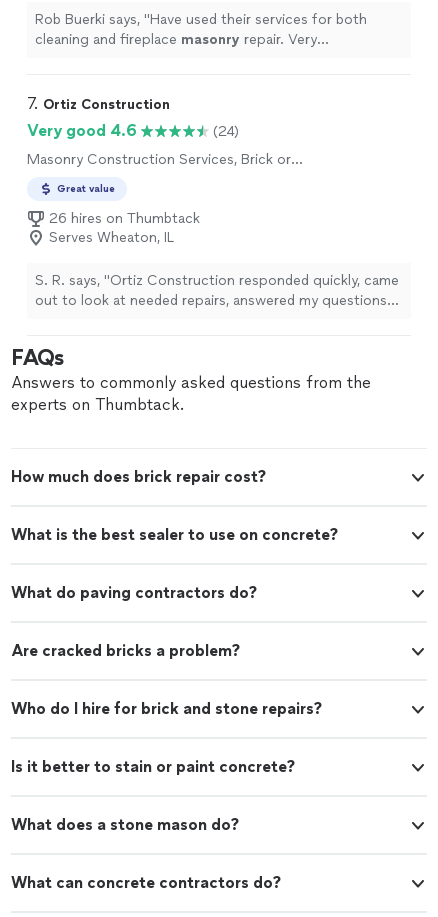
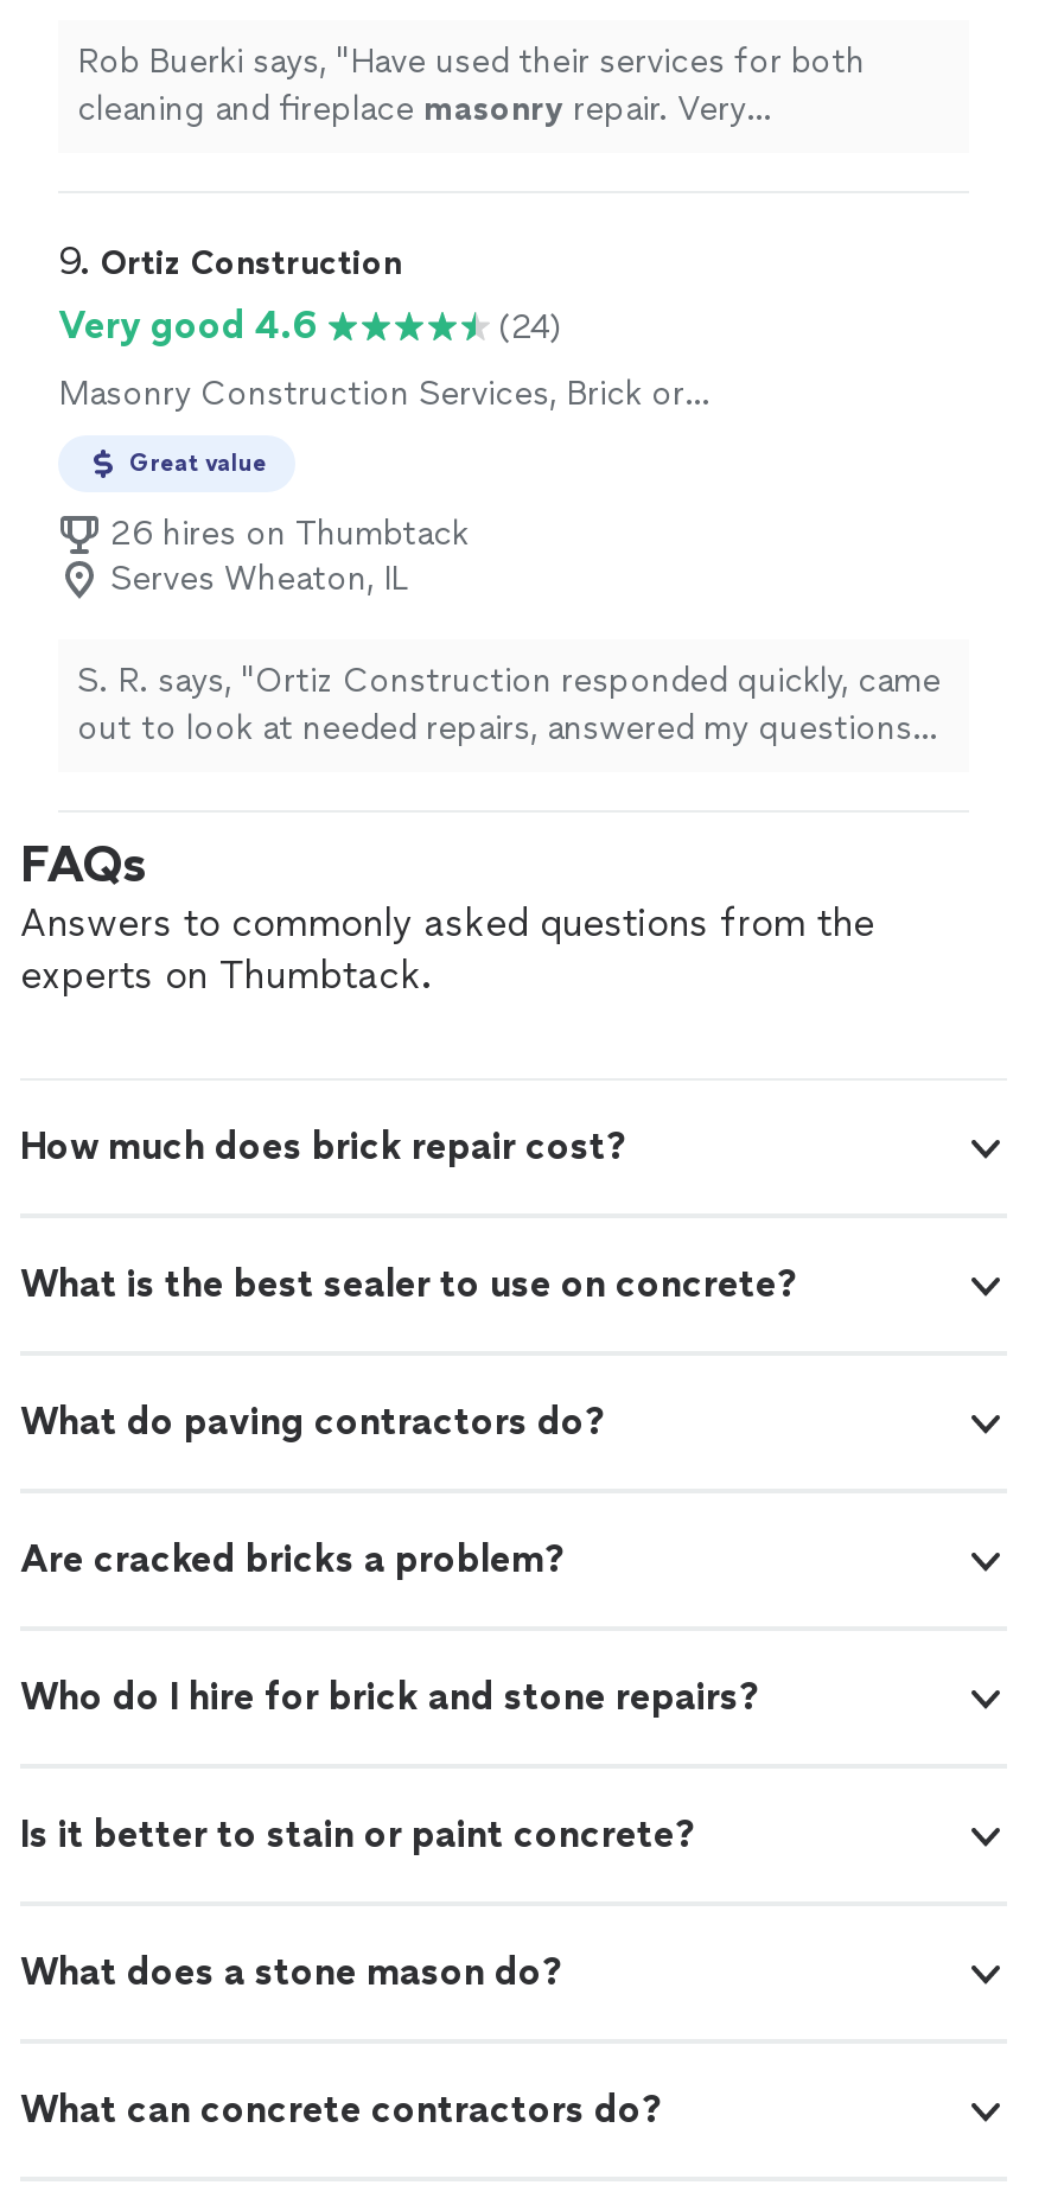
[27,94,170,113] 7. Ortiz Construction -> [58,239,402,284] 9. Ortiz Construction

